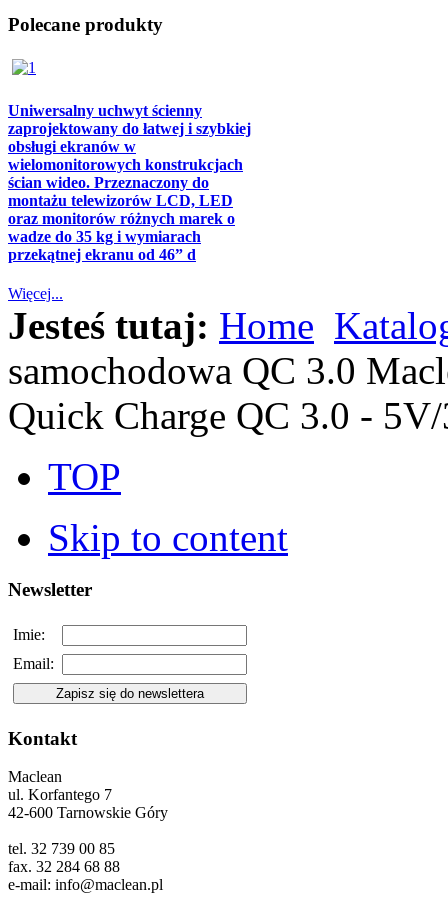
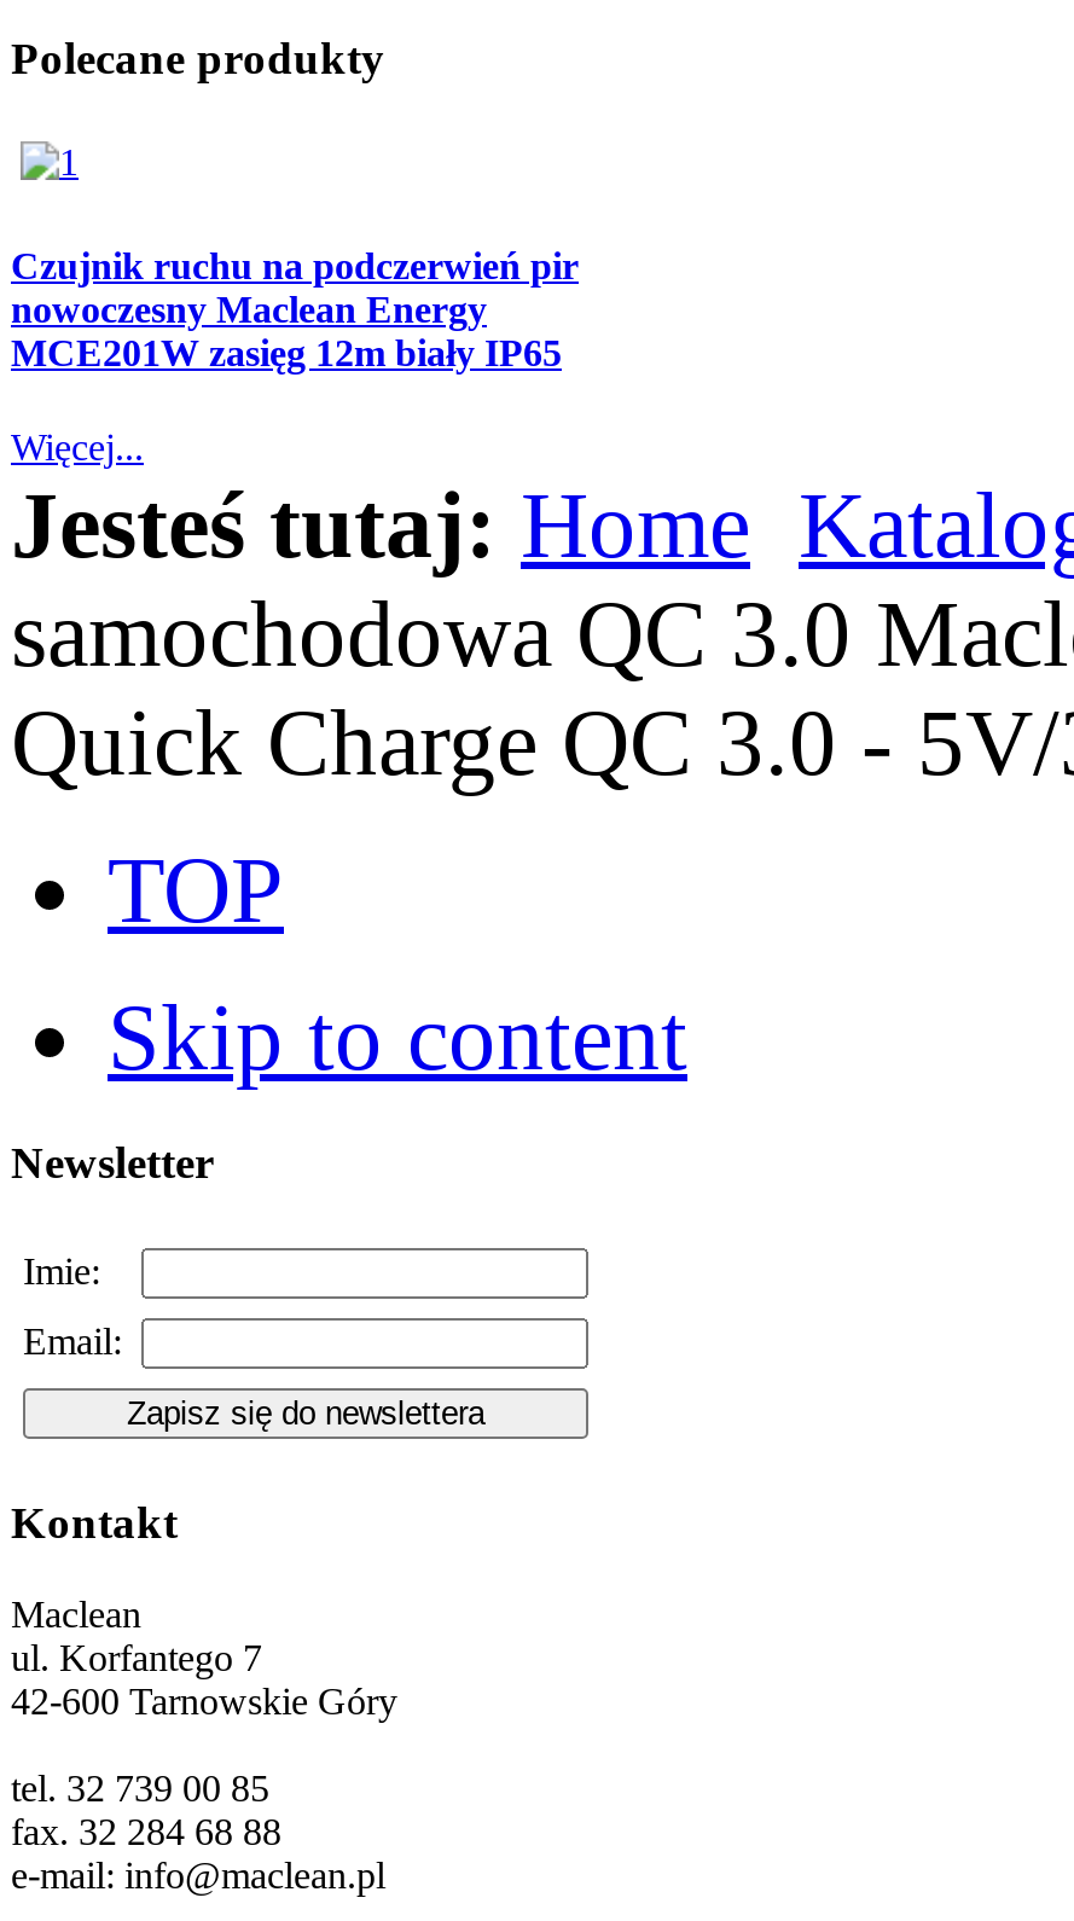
[8,102,251,263] Uniwersalny uchwyt ścienny | zaprojektowany do łatwej i szybkiej | obsługi ekranów w | wielomonitorowych konstrukcjach | ścian wideo. Przeznaczony do | montażu telewizorów LCD, LED | oraz monitorów różnych marek o | wadze do 35 kg i wymiarach | przekątnej ekranu od 46” d -> [11,246,579,374] Czujnik ruchu na podczerwień pir | nowoczesny Maclean Energy | MCE201W zasięg 12m biały IP65

